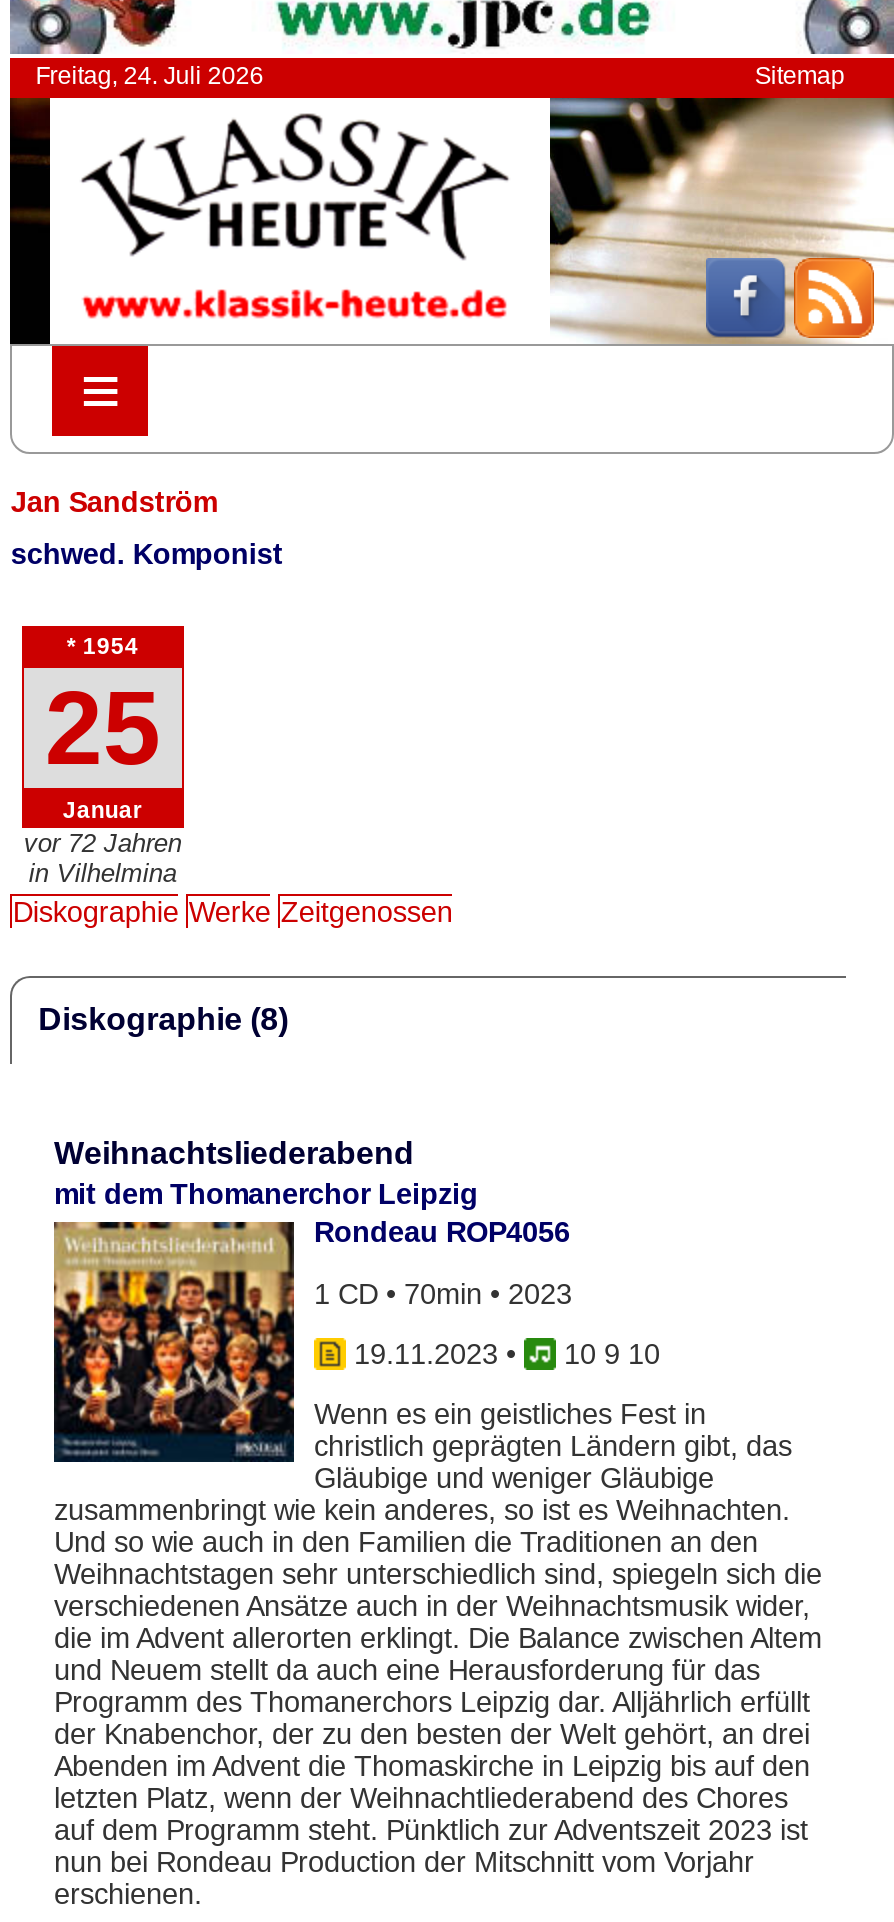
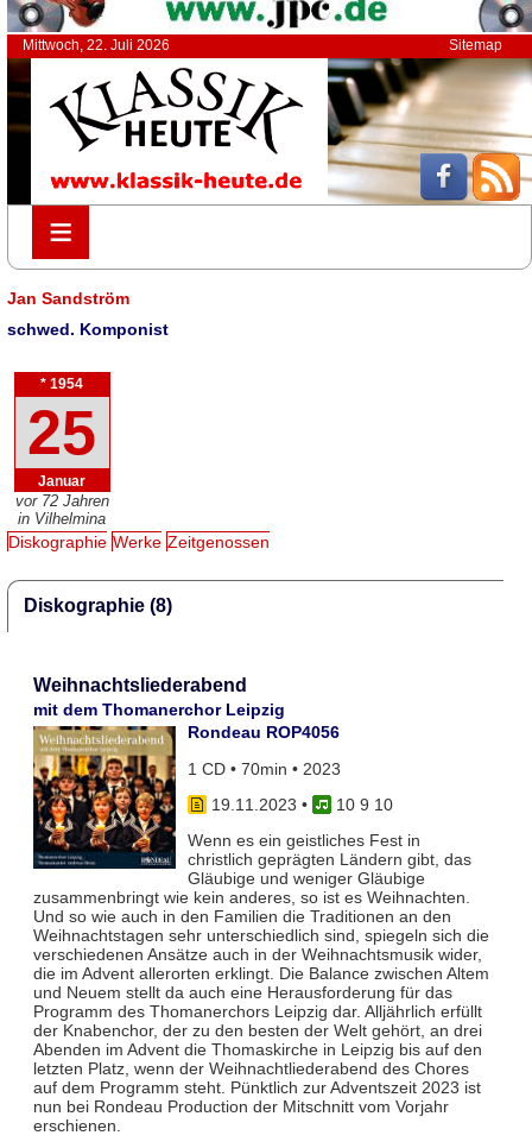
[35,62,263,90] Freitag, 24. Juli 2026 -> [22,37,169,54] Mittwoch, 22. Juli 2026

